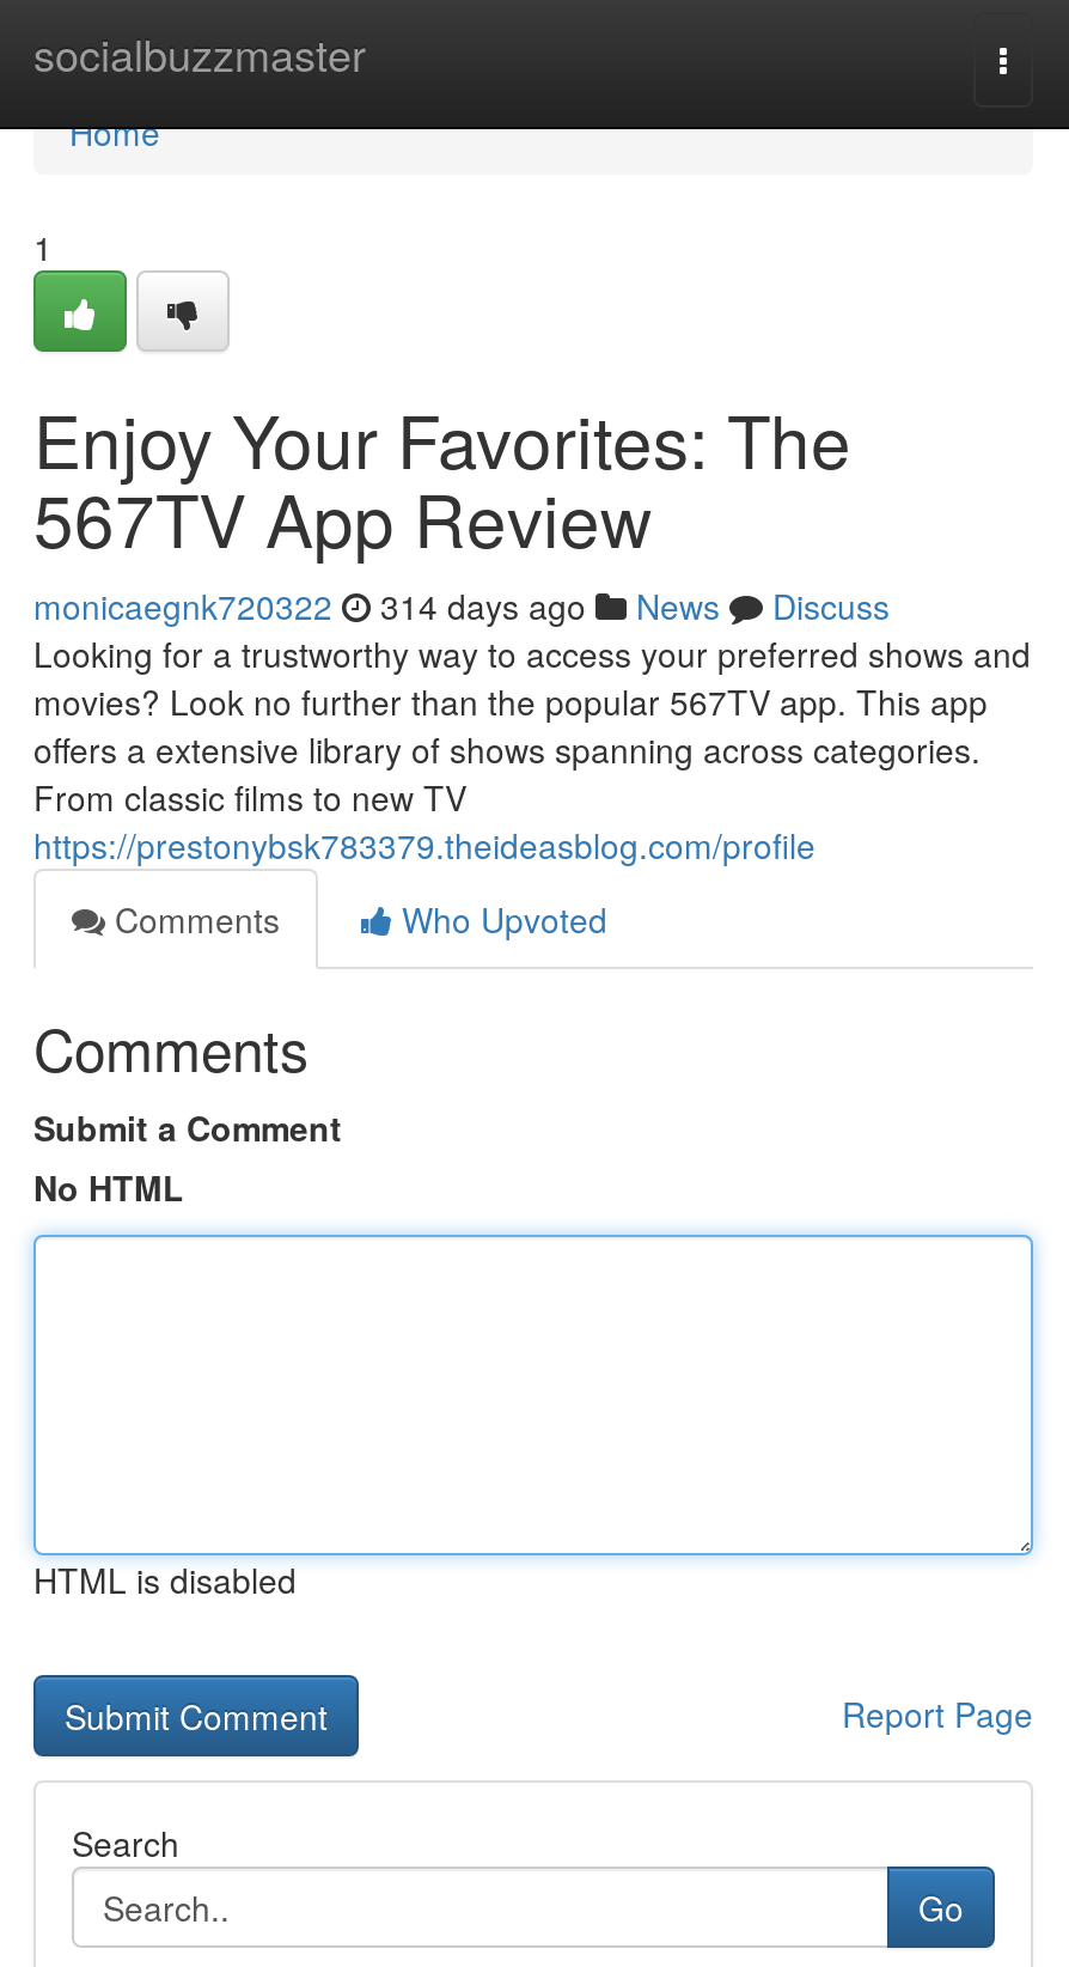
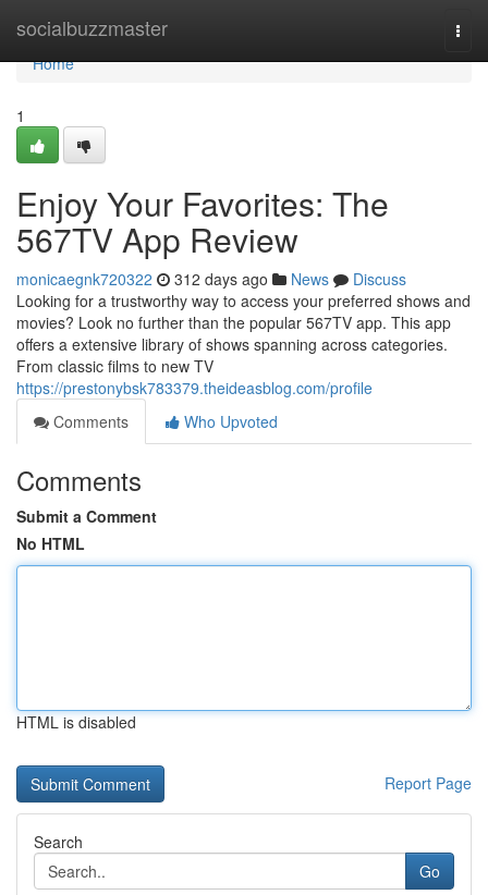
[33,581,890,629] monicaegnk720322 314 days ago News Discuss -> [16,268,406,290] monicaegnk720322 312 days ago News Discuss

